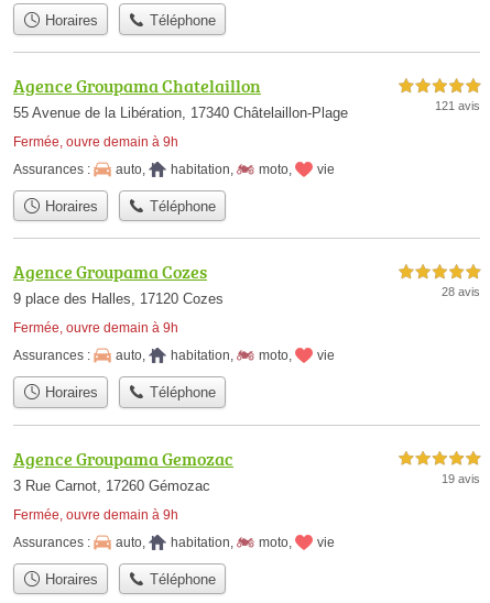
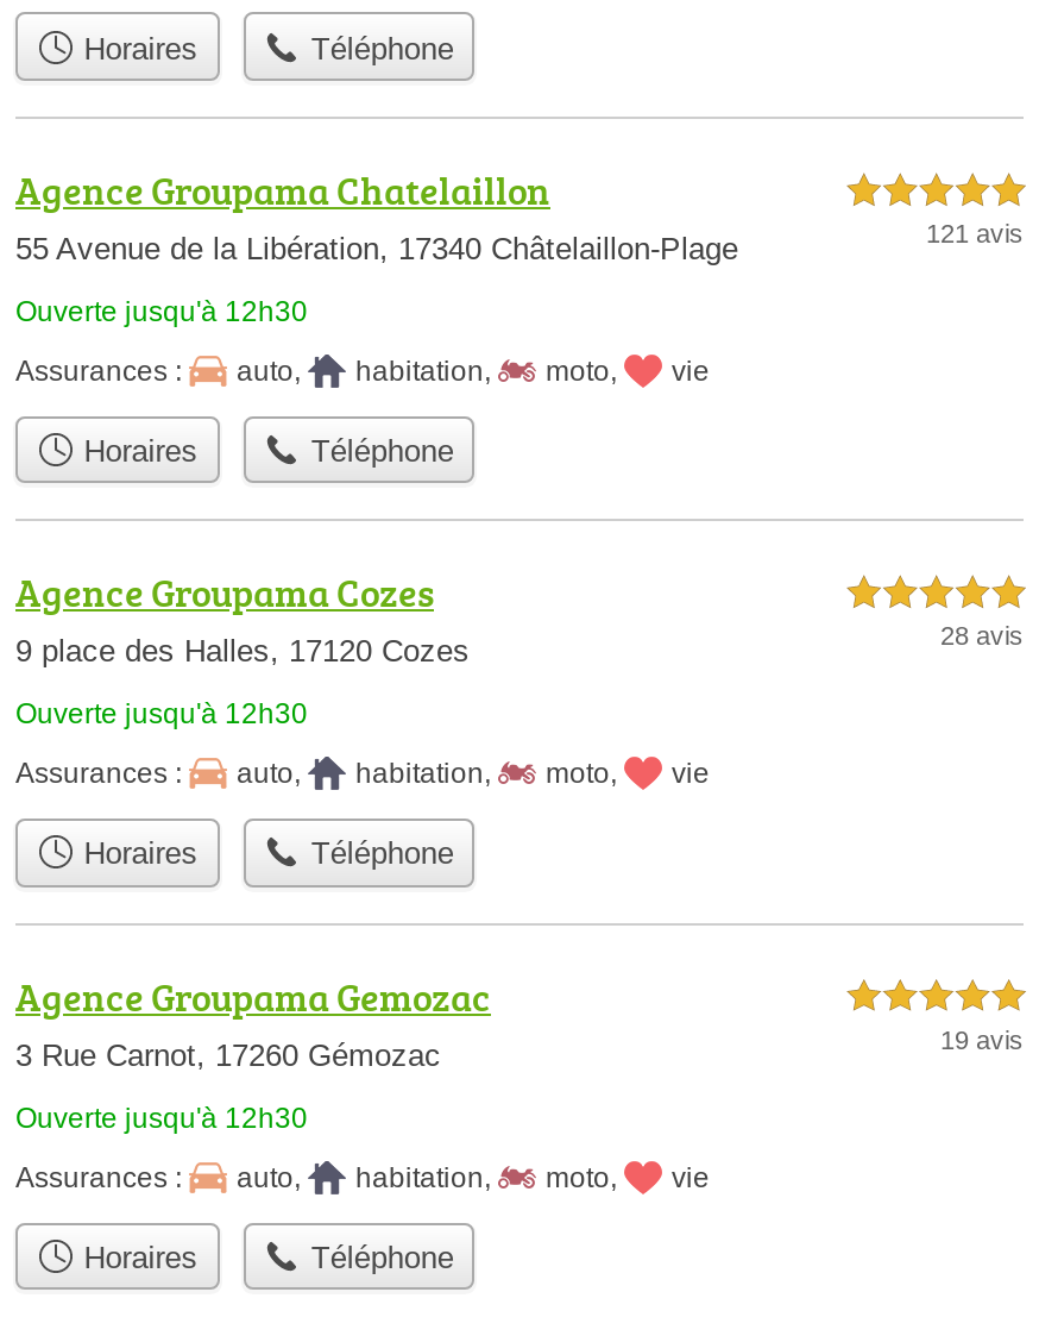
[13,134,178,149] Fermée, ouvre demain à 9h -> [15,295,308,328] Ouverte jusqu'à 12h30
[13,320,178,336] Fermée, ouvre demain à 9h -> [15,697,308,731] Ouverte jusqu'à 12h30
[13,507,178,522] Fermée, ouvre demain à 9h -> [15,1100,308,1134] Ouverte jusqu'à 12h30

